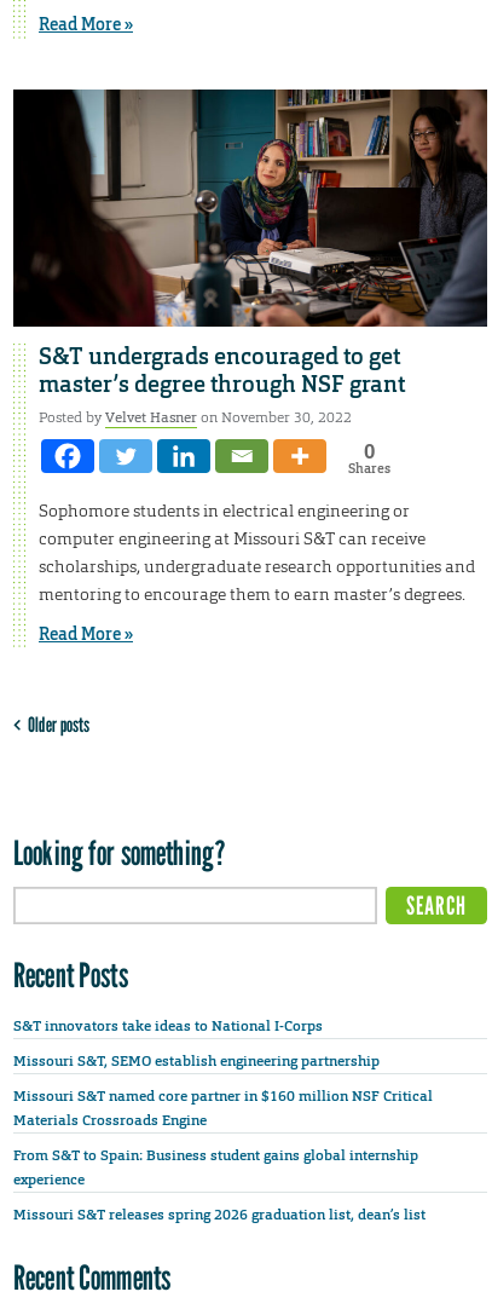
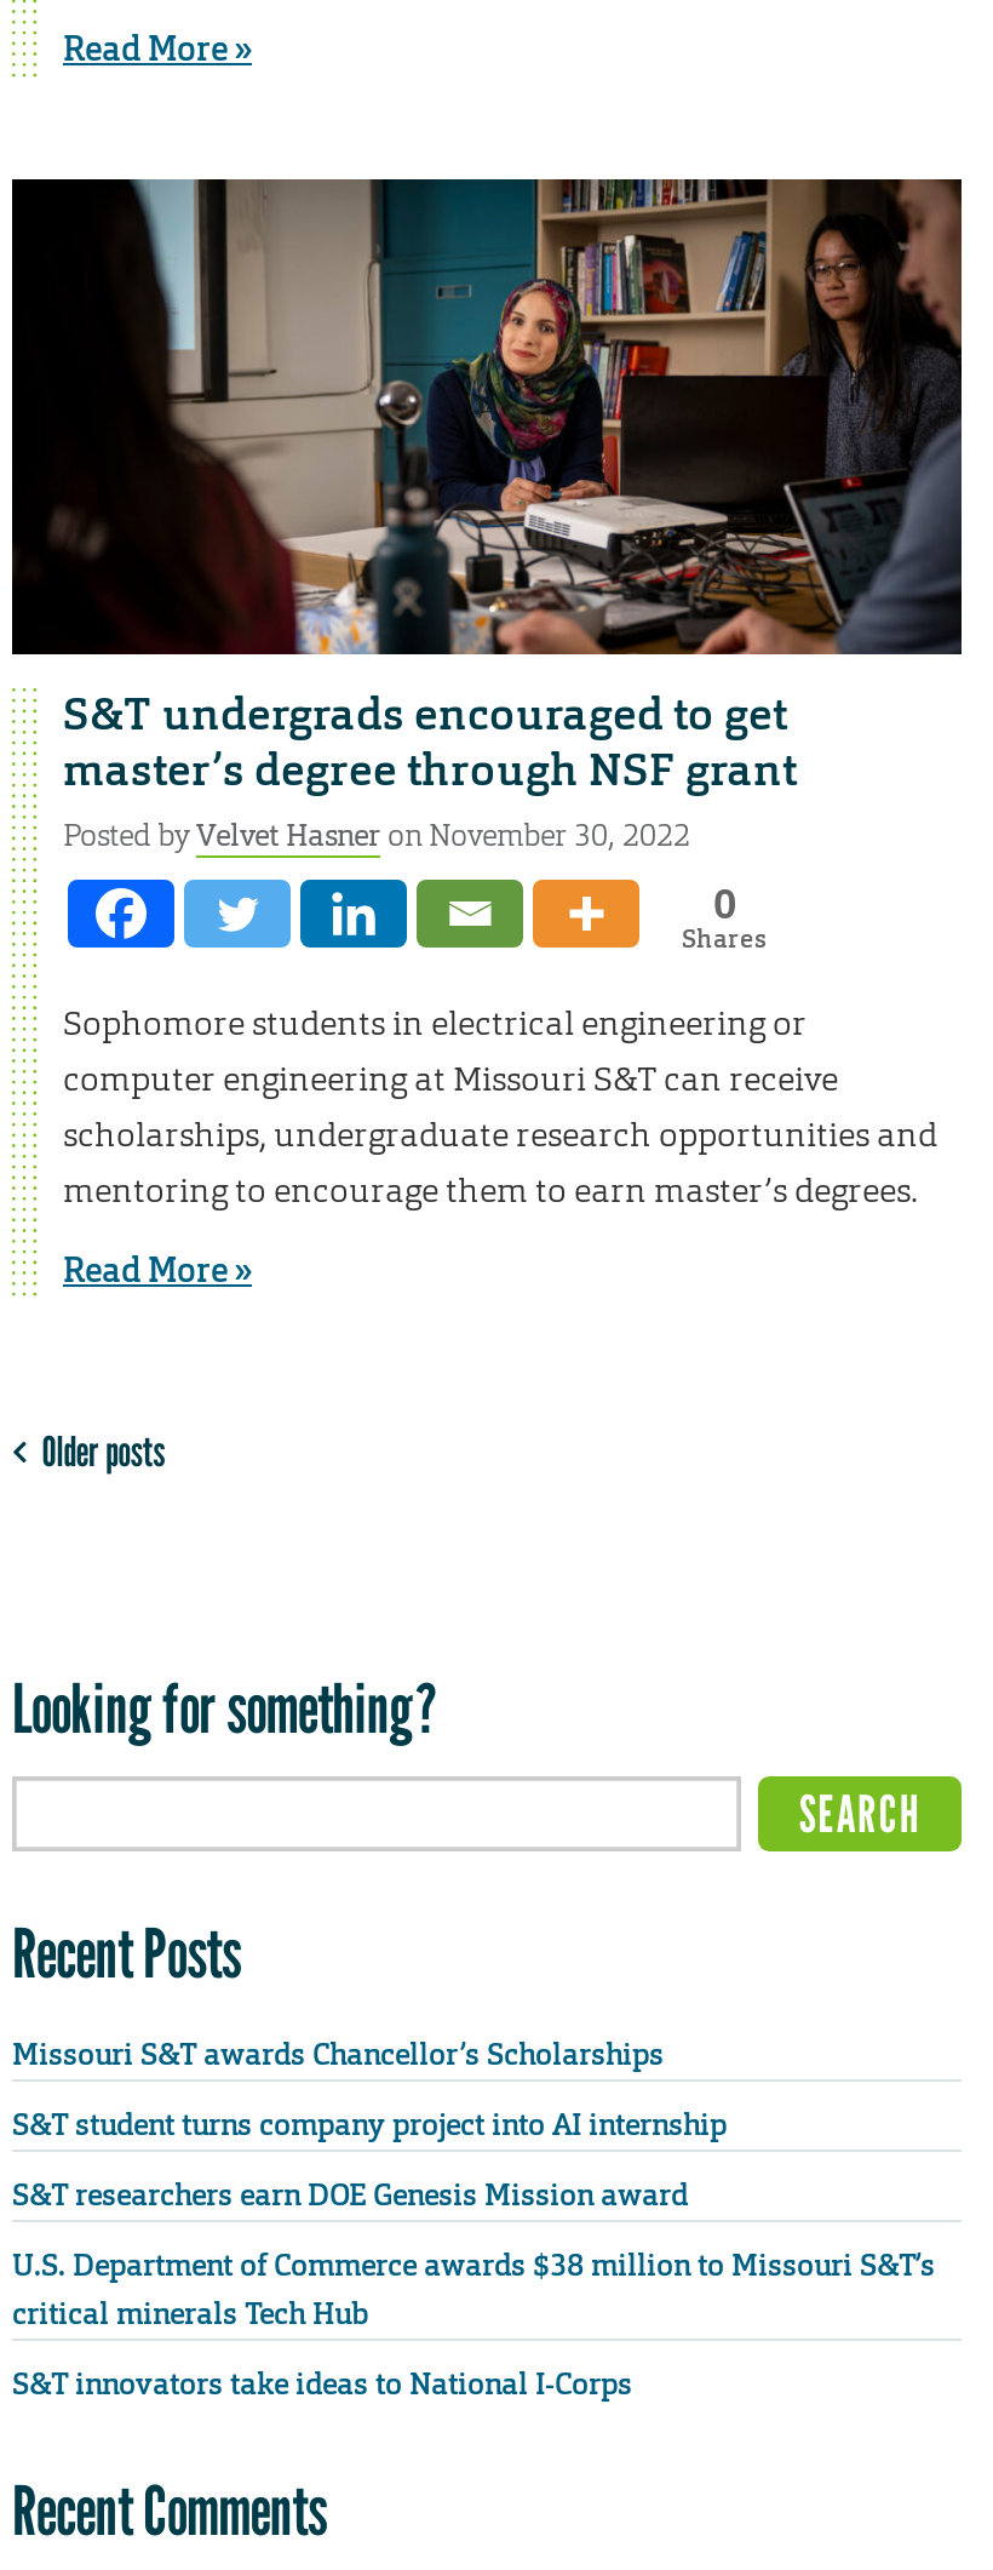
none -> [12,2035,935,2334] Missouri S&T awards Chancellor’s Scholarships | S&T student turns company project into AI internship | S&T researchers earn DOE Genesis Mission award | U.S. Department of Commerce awards $38 million to Missouri S&T’s | critical minerals Tech Hub
moved [13,1016,323,1035] -> [12,2365,632,2404]: S&T innovators take ideas to National I-Corps
[13,1051,433,1224] Missouri S&T, SEMO establish engineering partnership | Missouri S&T named core partner in $160 million NSF Critical | Materials Crossroads Engine | From S&T to Spain: Business student gains global internship | experience | Missouri S&T releases spring 2026 graduation list, dean’s list -> none

